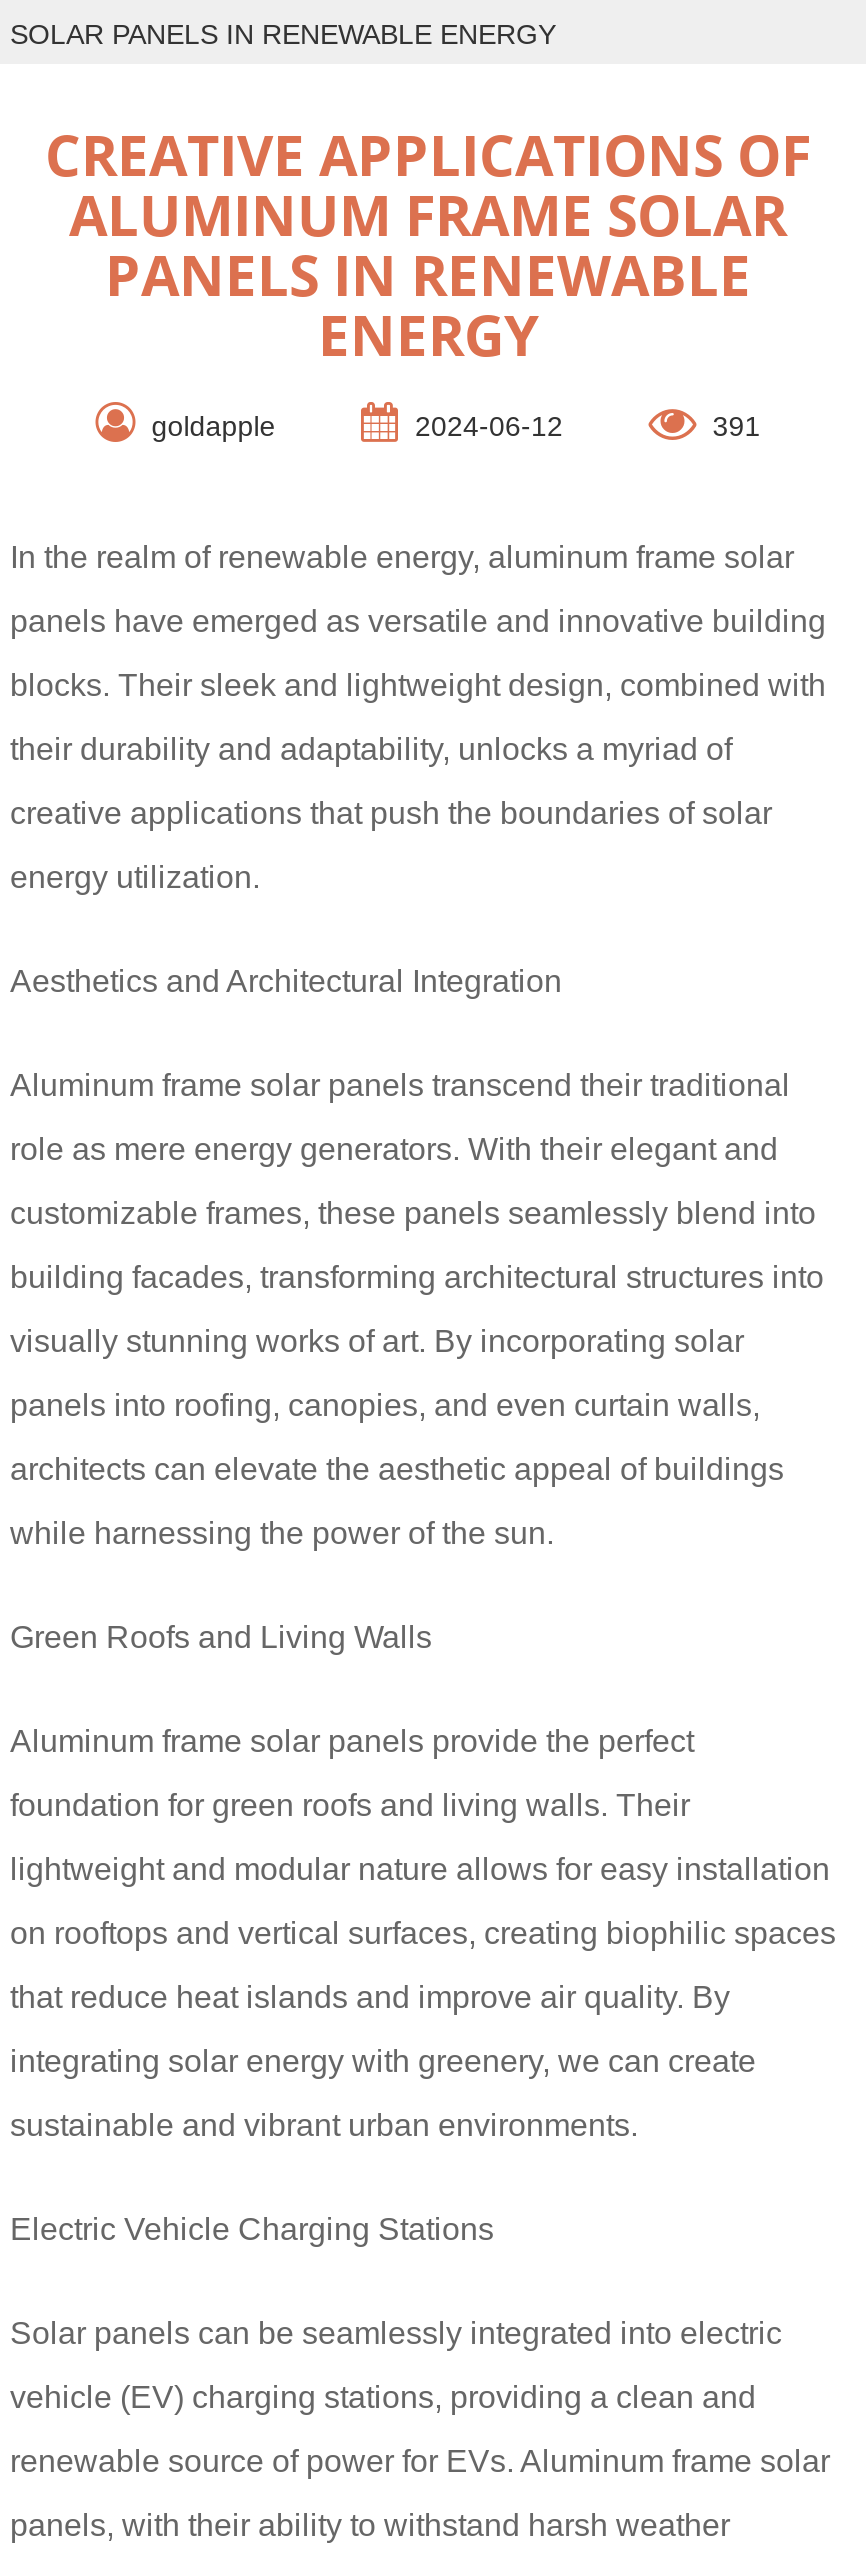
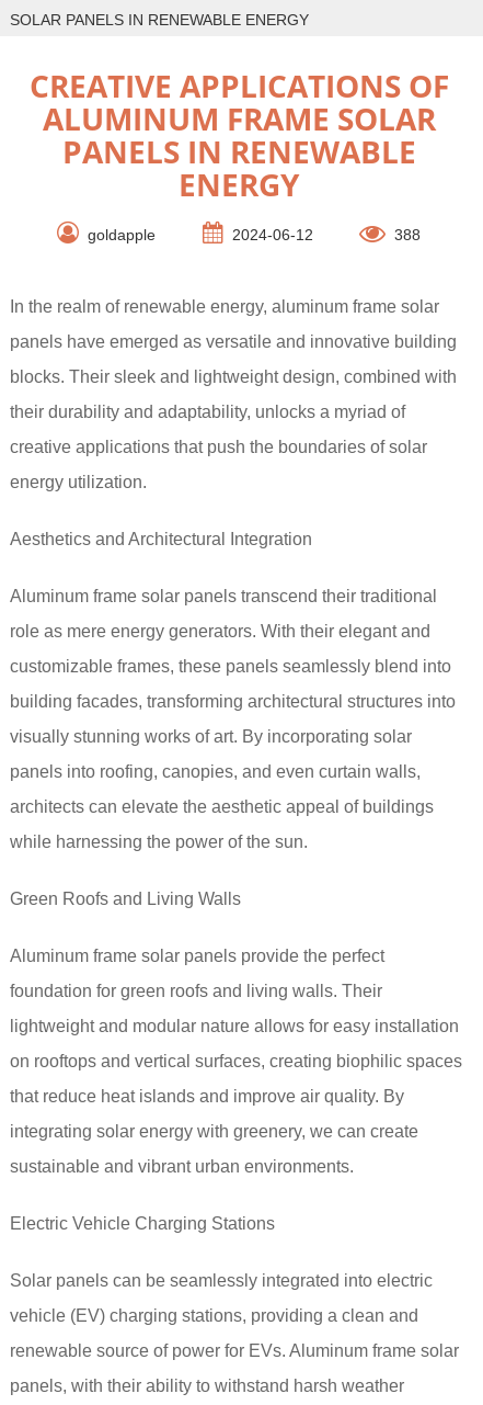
[712,409,760,441] 391 -> [395,225,421,243] 388

